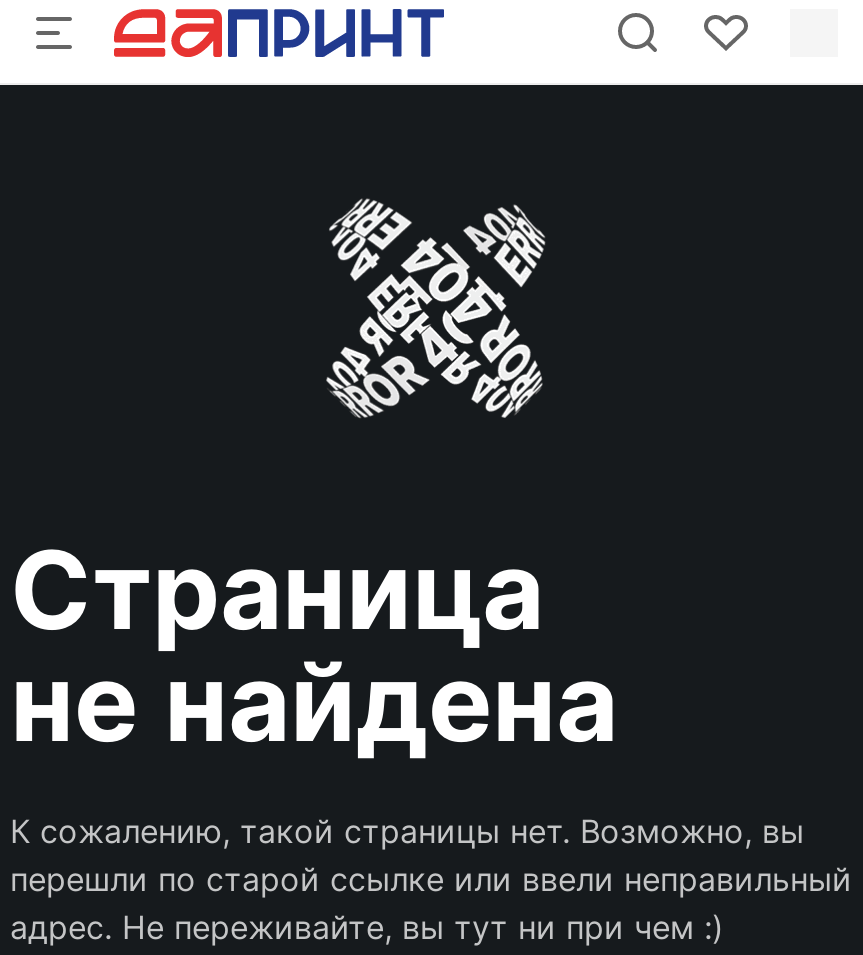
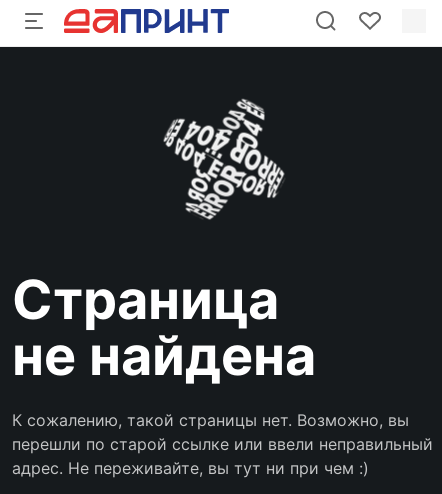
[314,189,554,429] [image] -> [163,98,285,220] [image]

